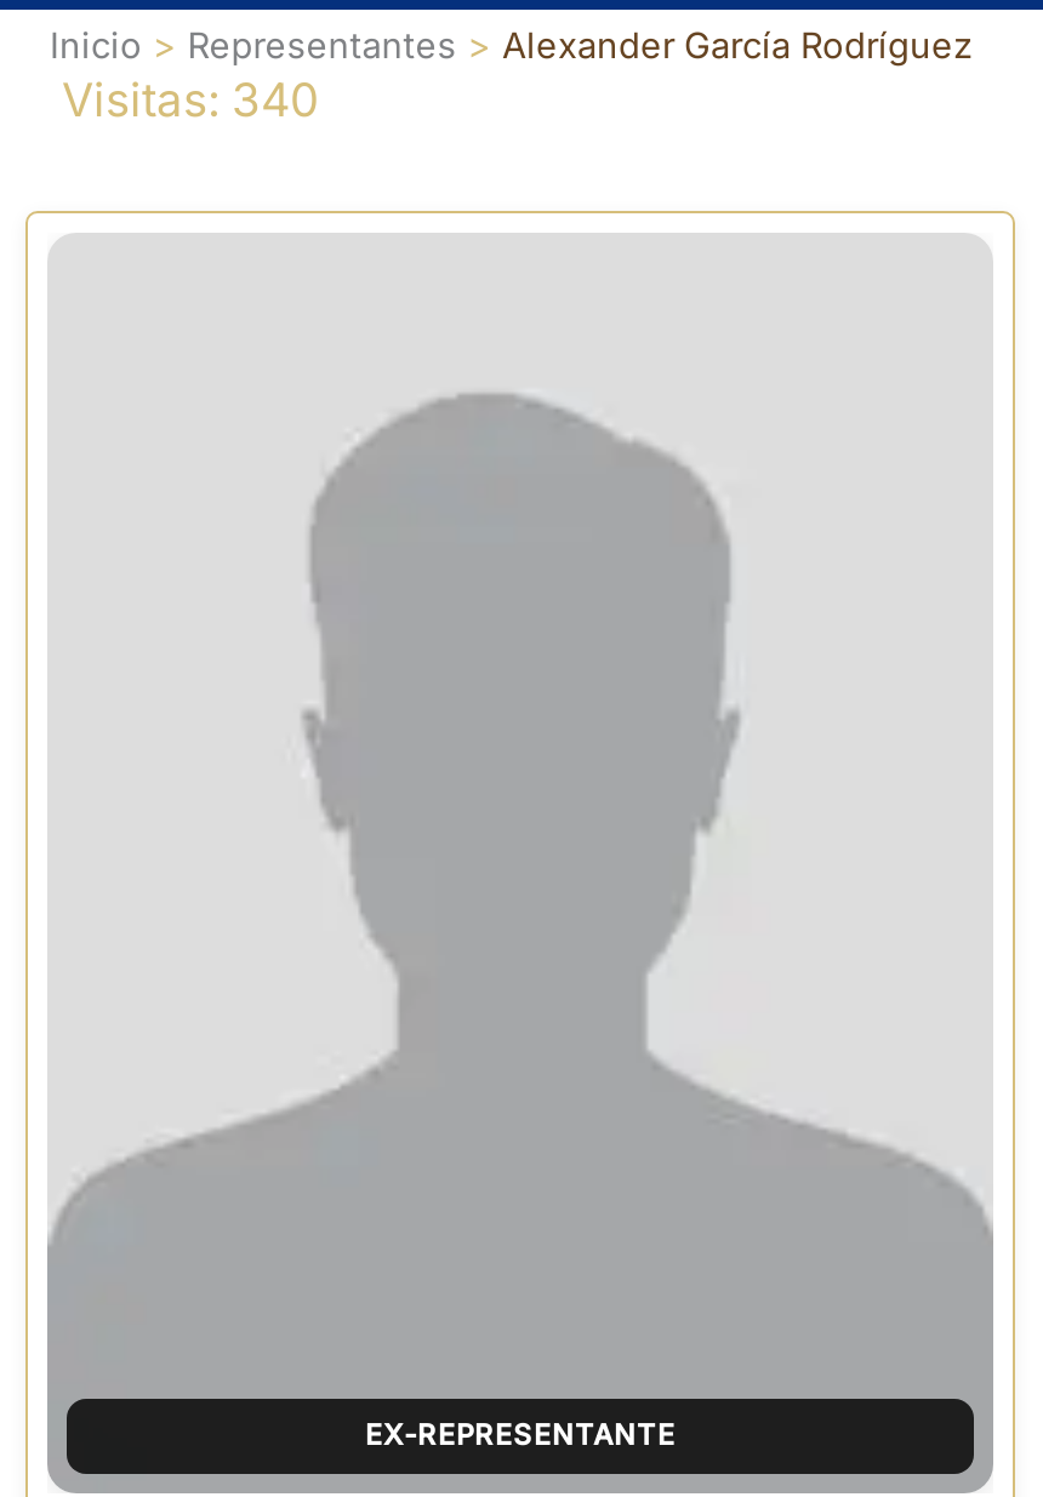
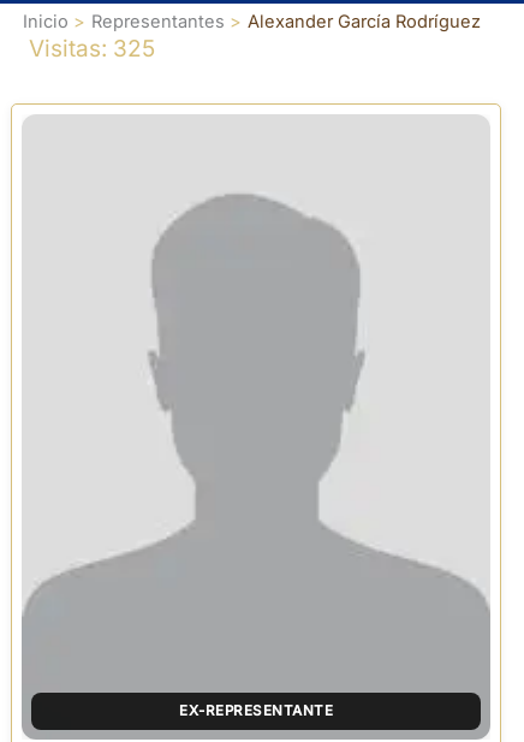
[62,72,319,128] Visitas: 340 -> [29,34,155,62] Visitas: 325

